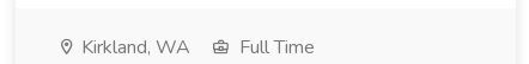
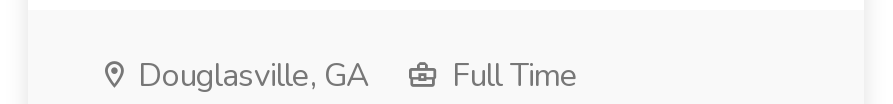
[77,34,190,60] Kirkland, WA -> [130,54,370,98] Douglasville, GA

